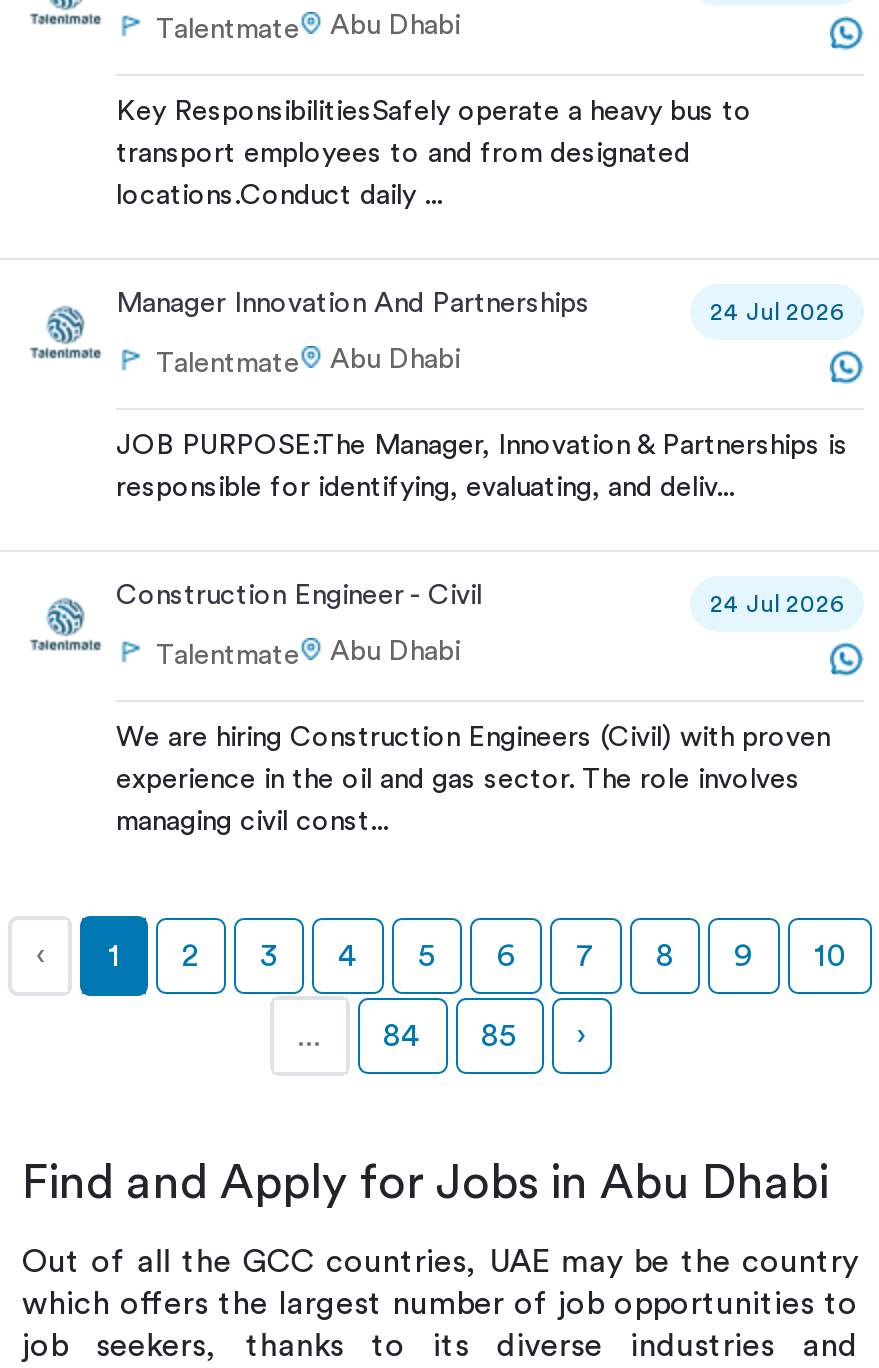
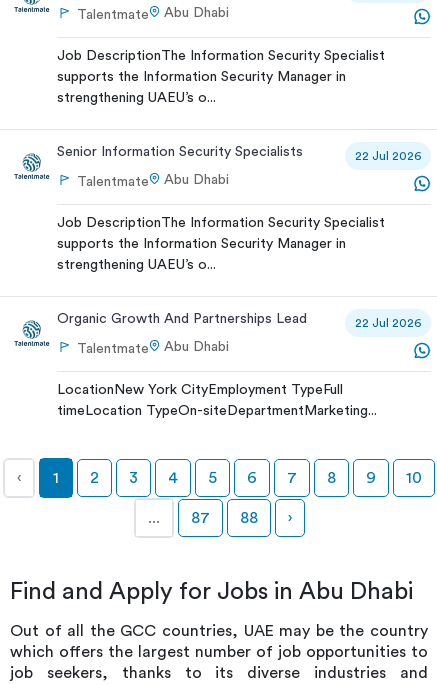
[116,98,752,126] Key ResponsibilitiesSafely operate a heavy bus to -> [57,49,385,63] Job DescriptionThe Information Security Specialist
[116,140,690,168] transport employees to and from designated -> [57,70,346,84] supports the Information Security Manager in
[116,182,442,210] locations.Conduct daily ... -> [57,91,216,105] strengthening UAEU’s o...
[116,290,844,324] Manager Innovation And Partnerships | 24 Jul 2026 -> [57,145,421,162] Senior Information Security Specialists | 22 Jul 2026
[116,432,848,502] JOB PURPOSE:The Manager, Innovation & Partnerships is | responsible for identifying, evaluating, and deliv... -> [57,216,385,272] Job DescriptionThe Information Security Specialist | supports the Information Security Manager in | strengthening UAEU’s o...
[116,582,844,616] Construction Engineer - Civil | 24 Jul 2026 -> [57,312,421,329] Organic Growth And Partnerships Lead | 22 Jul 2026
moved [156,638,460,670] -> [77,340,229,356]: Talentmate | Abu Dhabi
[116,724,830,836] We are hiring Construction Engineers (Civil) with proven | experience in the oil and gas sector. The role involves | managing civil const... -> [57,383,377,418] LocationNew York CityEmployment TypeFull | timeLocation TypeOn-siteDepartmentMarketing...
[383,1020,421,1052] 84 -> [190,510,209,526] 87
[481,1020,517,1052] 85 -> [239,510,257,526] 88

